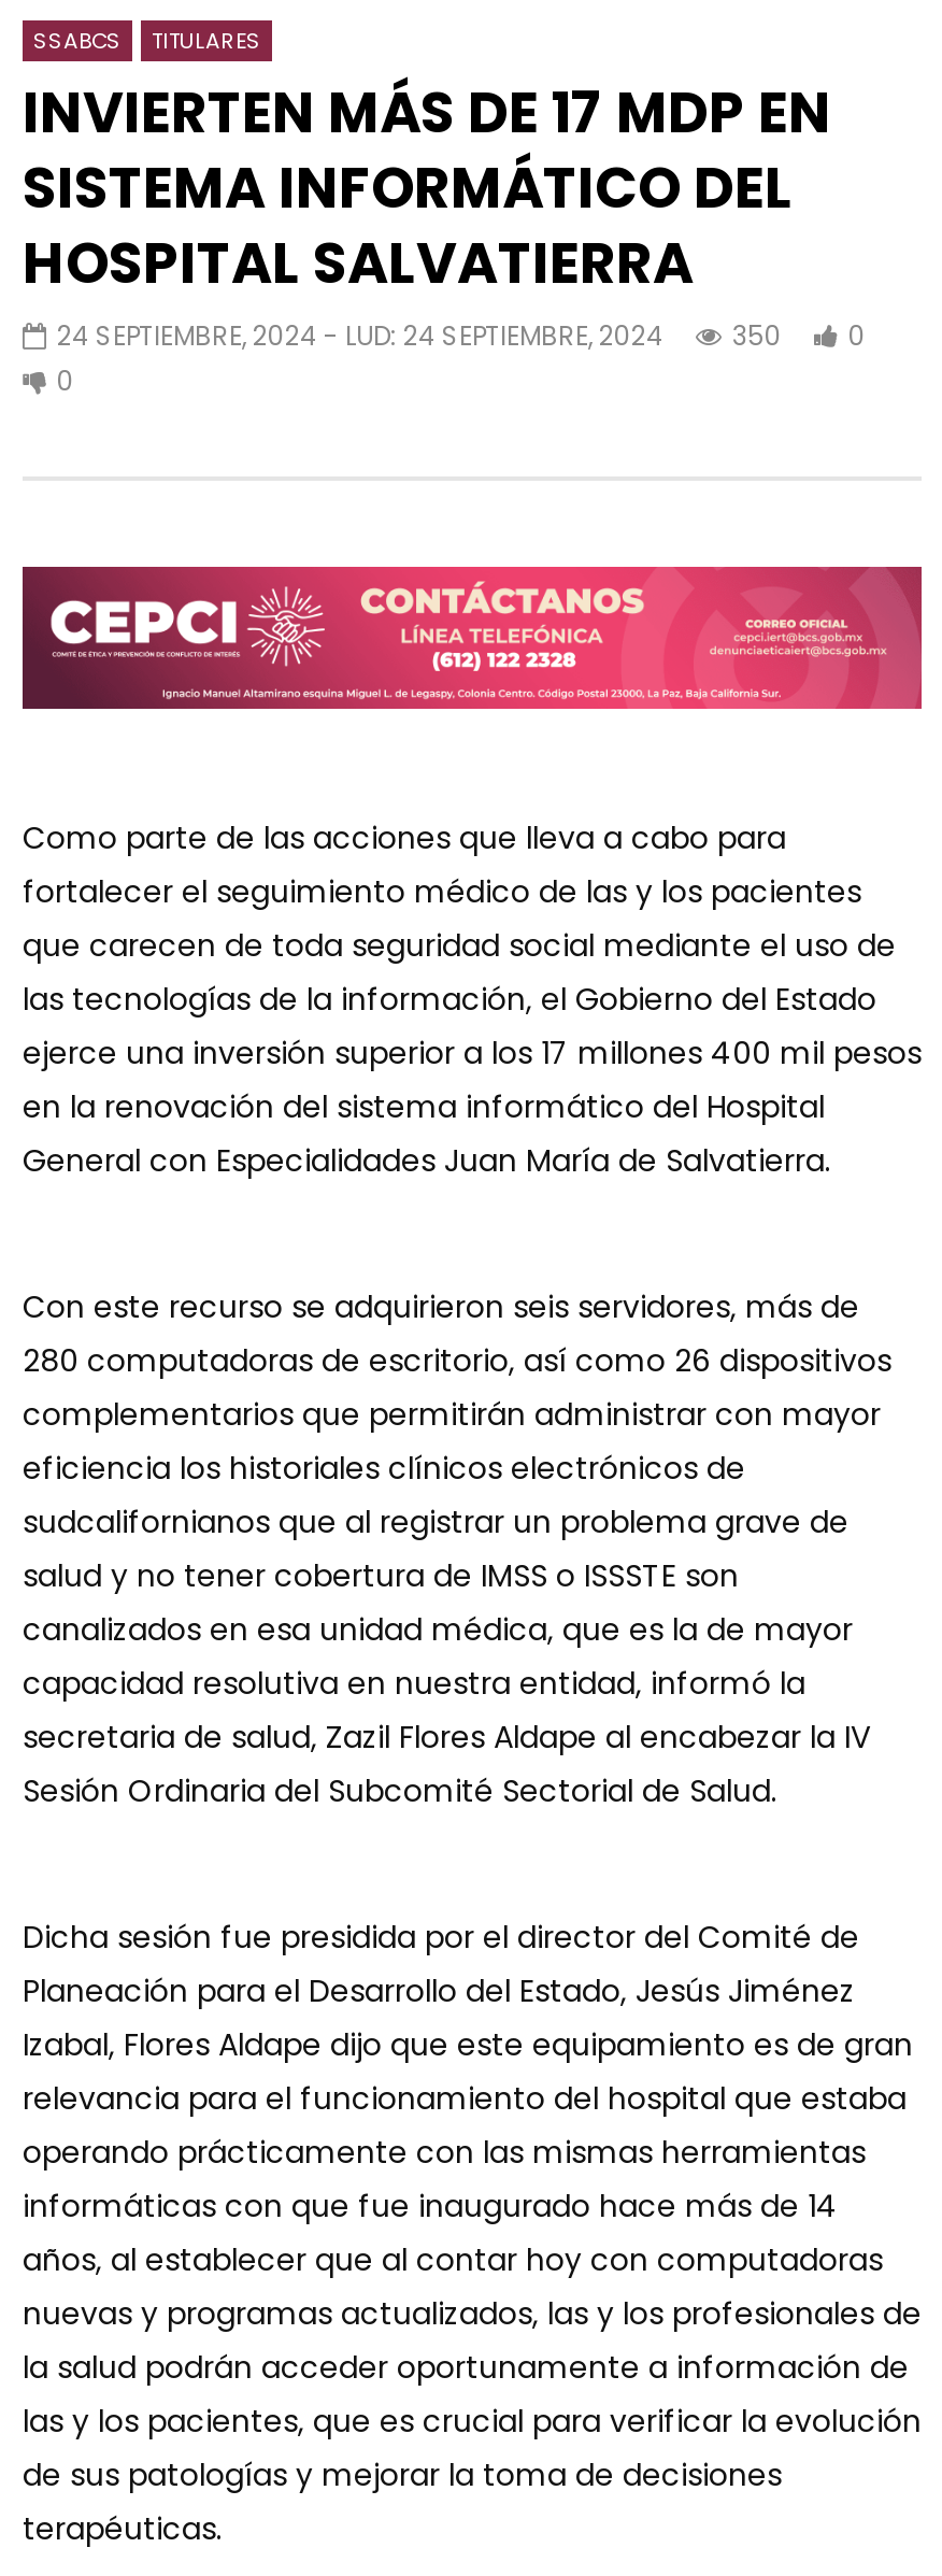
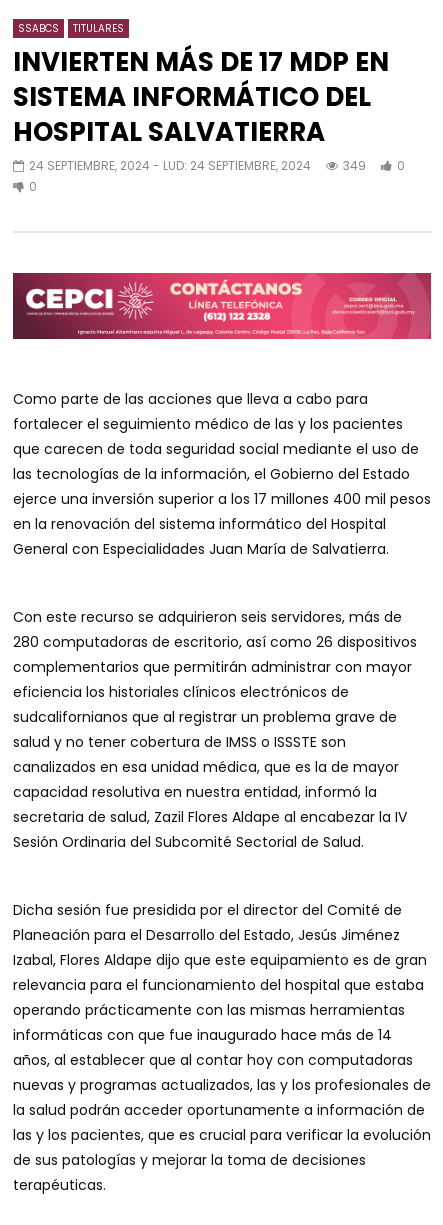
[57,318,866,354] 24 SEPTIEMBRE, 2024 - LUD: 24 SEPTIEMBRE, 2024 350 0 -> [29,157,405,174] 24 SEPTIEMBRE, 2024 - LUD: 24 SEPTIEMBRE, 2024 349 0

